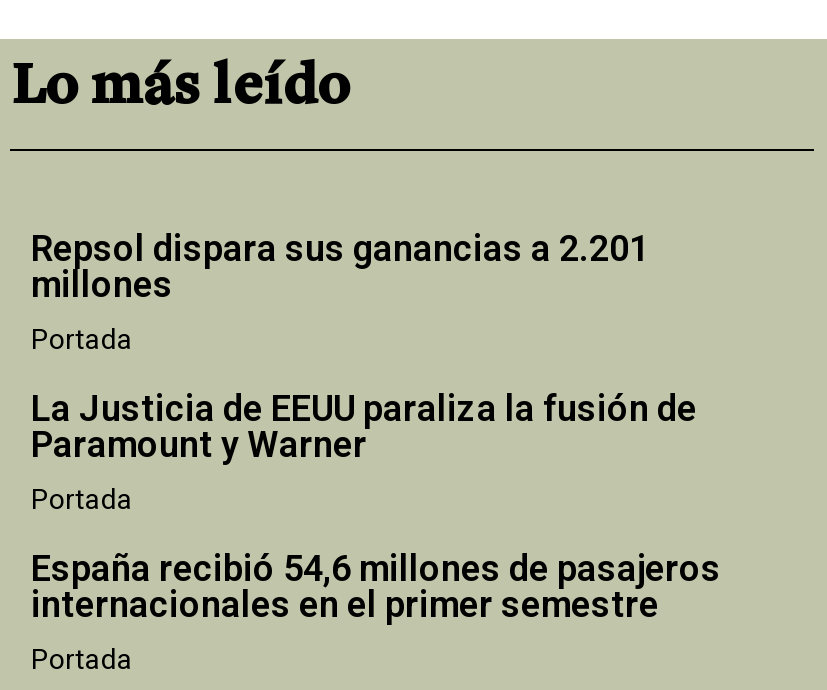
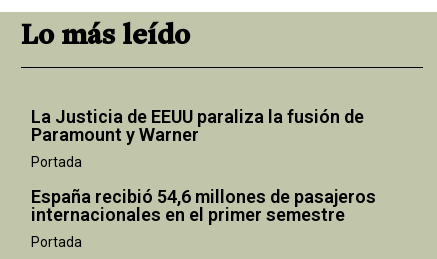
[31,227,649,355] Repsol dispara sus ganancias a 2.201 | millones | Portada -> none

